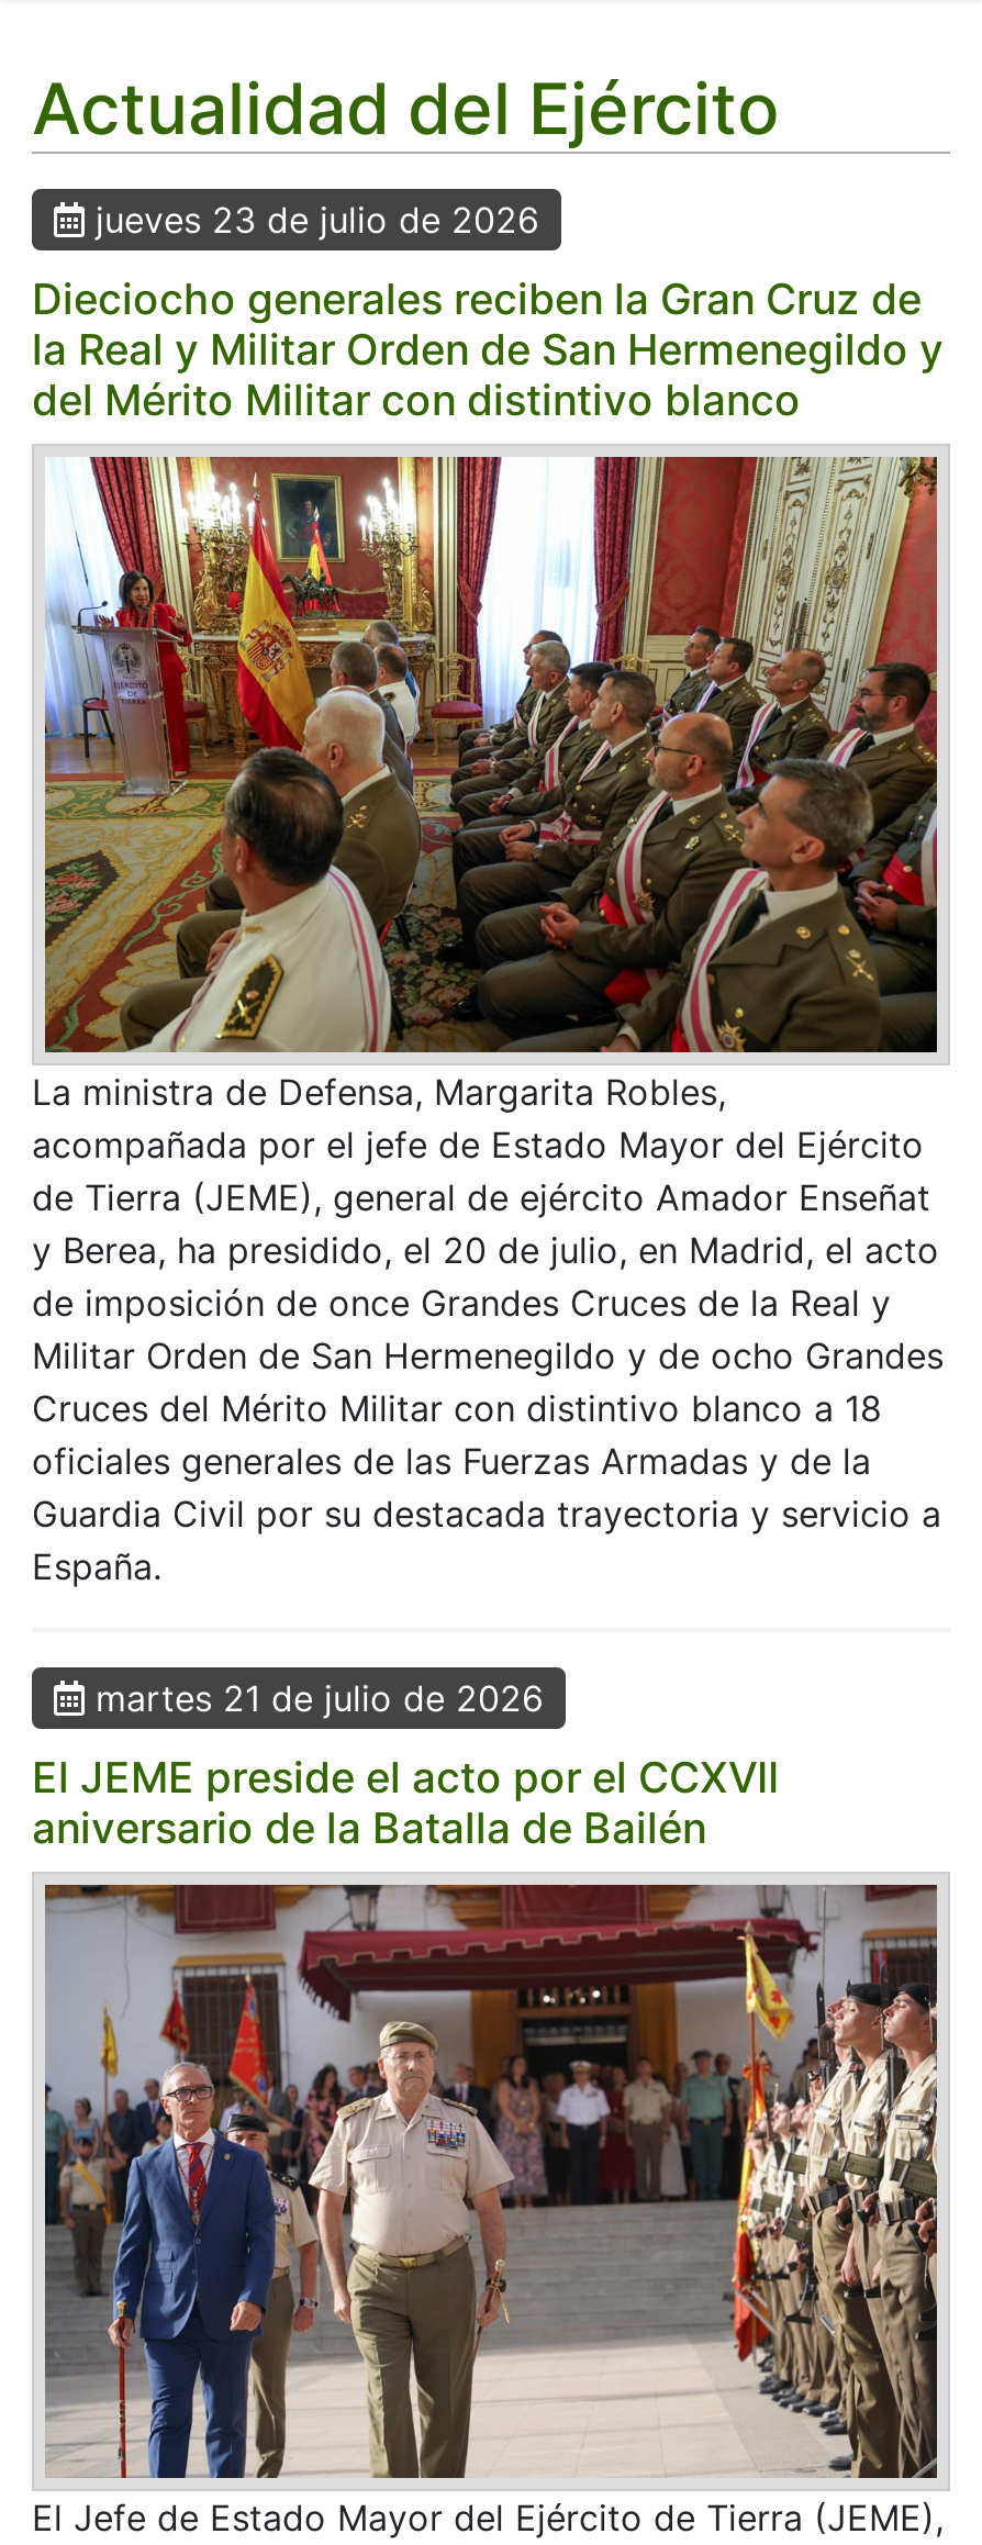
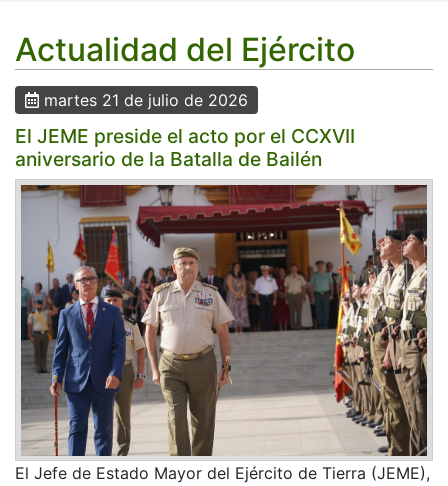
[32,197,944,426] jueves 23 de julio de 2026 | Dieciocho generales reciben la Gran Cruz de | la Real y Militar Orden de San Hermenegildo y | del Mérito Militar con distintivo blanco -> none
[32,453,944,1587] [image] | La ministra de Defensa, Margarita Robles, | acompañada por el jefe de Estado Mayor del Ejército | de Tierra (JEME), general de ejército Amador Enseñat | y Berea, ha presidido, el 20 de julio, en Madrid, el acto | de imposición de once Grandes Cruces de la Real y | Militar Orden de San Hermenegildo y de ocho Grandes | Cruces del Mérito Militar con distintivo blanco a 18 | oficiales generales de las Fuerzas Armadas y de la | Guardia Civil por su destacada trayectoria y servicio a | España. -> none

